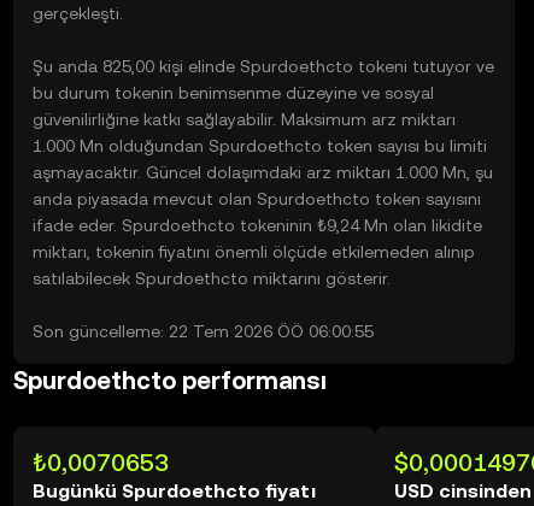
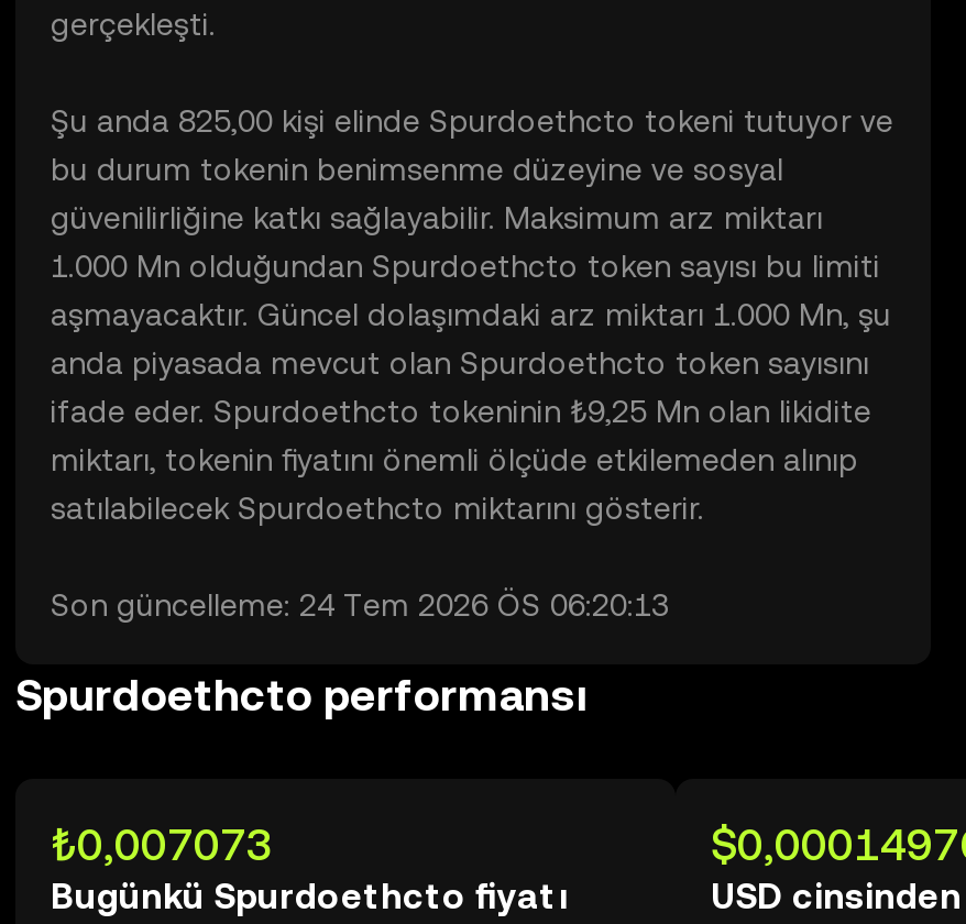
[33,216,482,235] ifade eder. Spurdoethcto tokeninin ₺9,24 Mn olan likidite -> [51,394,871,429] ifade eder. Spurdoethcto tokeninin ₺9,25 Mn olan likidite
[33,322,374,341] Son güncelleme: 22 Tem 2026 ÖÖ 06:00:55 -> [51,587,669,623] Son güncelleme: 24 Tem 2026 ÖS 06:20:13
[33,448,169,477] ₺0,0070653 -> [51,818,273,871] ₺0,007073

